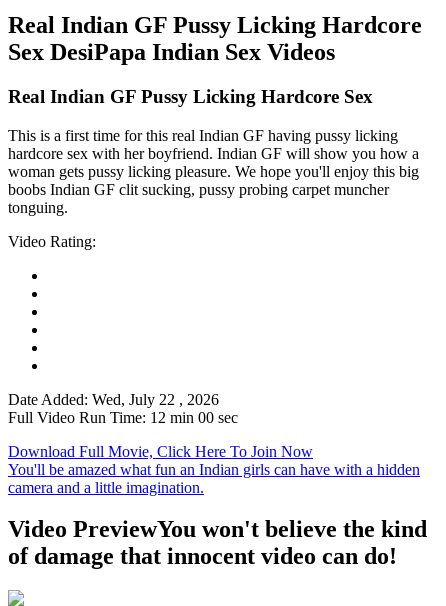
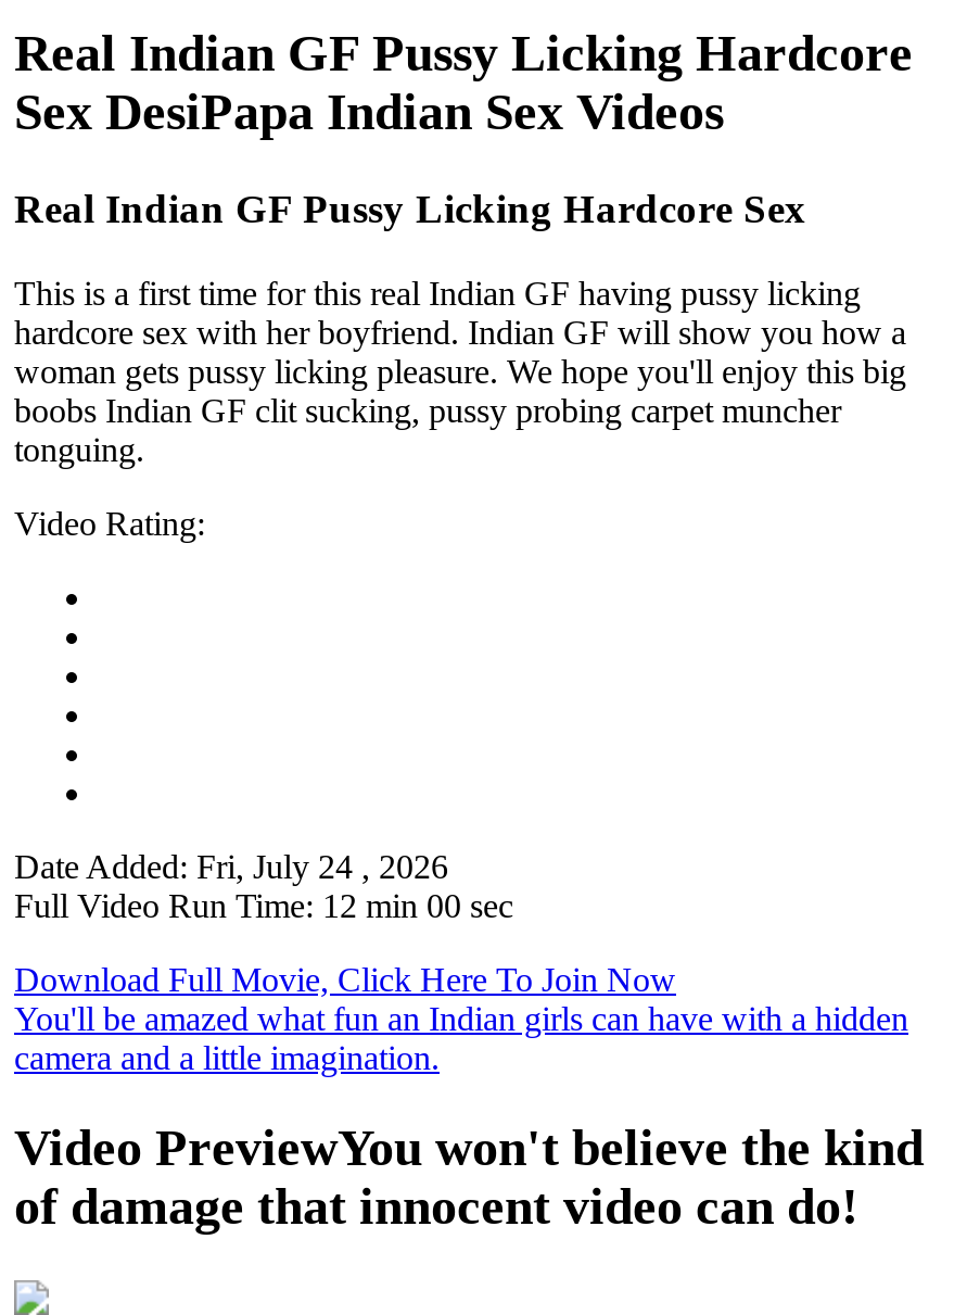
[8,390,219,407] Date Added: Wed, July 22 , 2026 -> [14,847,448,884] Date Added: Fri, July 24 , 2026

